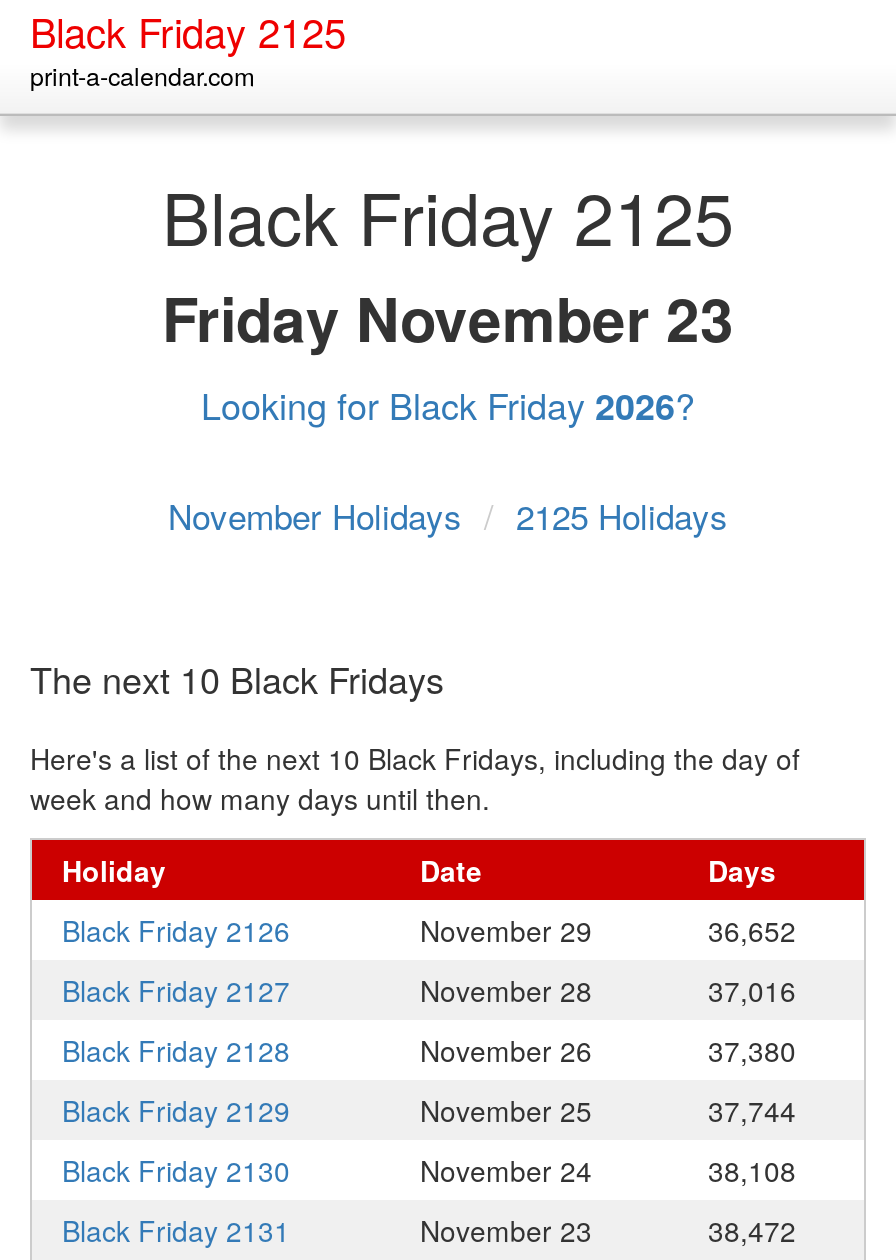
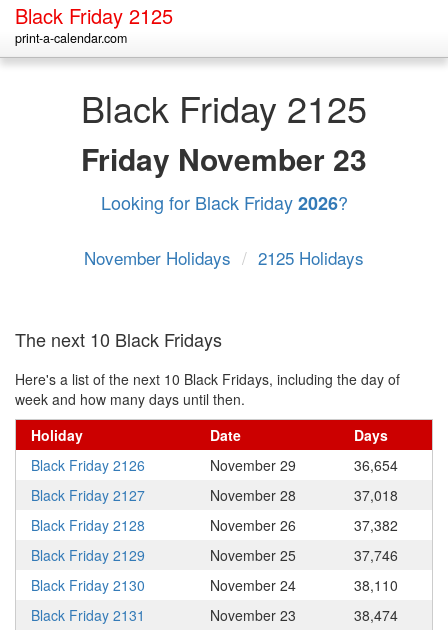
[708,910,796,950] 36,652 -> [354,455,398,475] 36,654
[708,970,796,1010] 37,016 -> [354,485,398,505] 37,018
[708,1030,796,1070] 37,380 -> [354,515,398,535] 37,382
[708,1090,796,1130] 37,744 -> [354,545,398,565] 37,746
[708,1150,796,1190] 38,108 -> [354,575,398,595] 38,110
[708,1210,796,1250] 38,472 -> [354,605,398,625] 38,474

